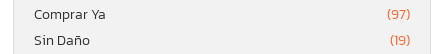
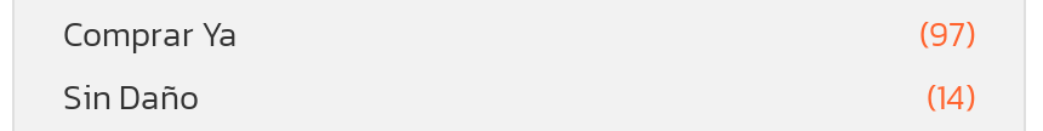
[390,29,410,50] (19) -> [927,72,975,123] (14)

